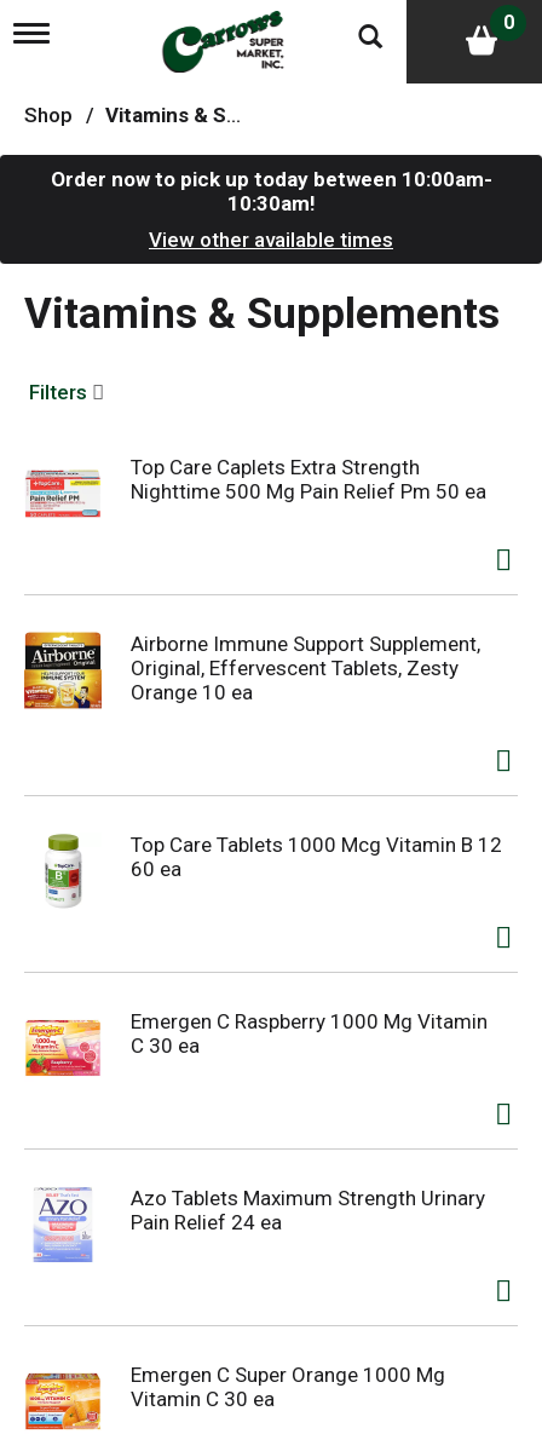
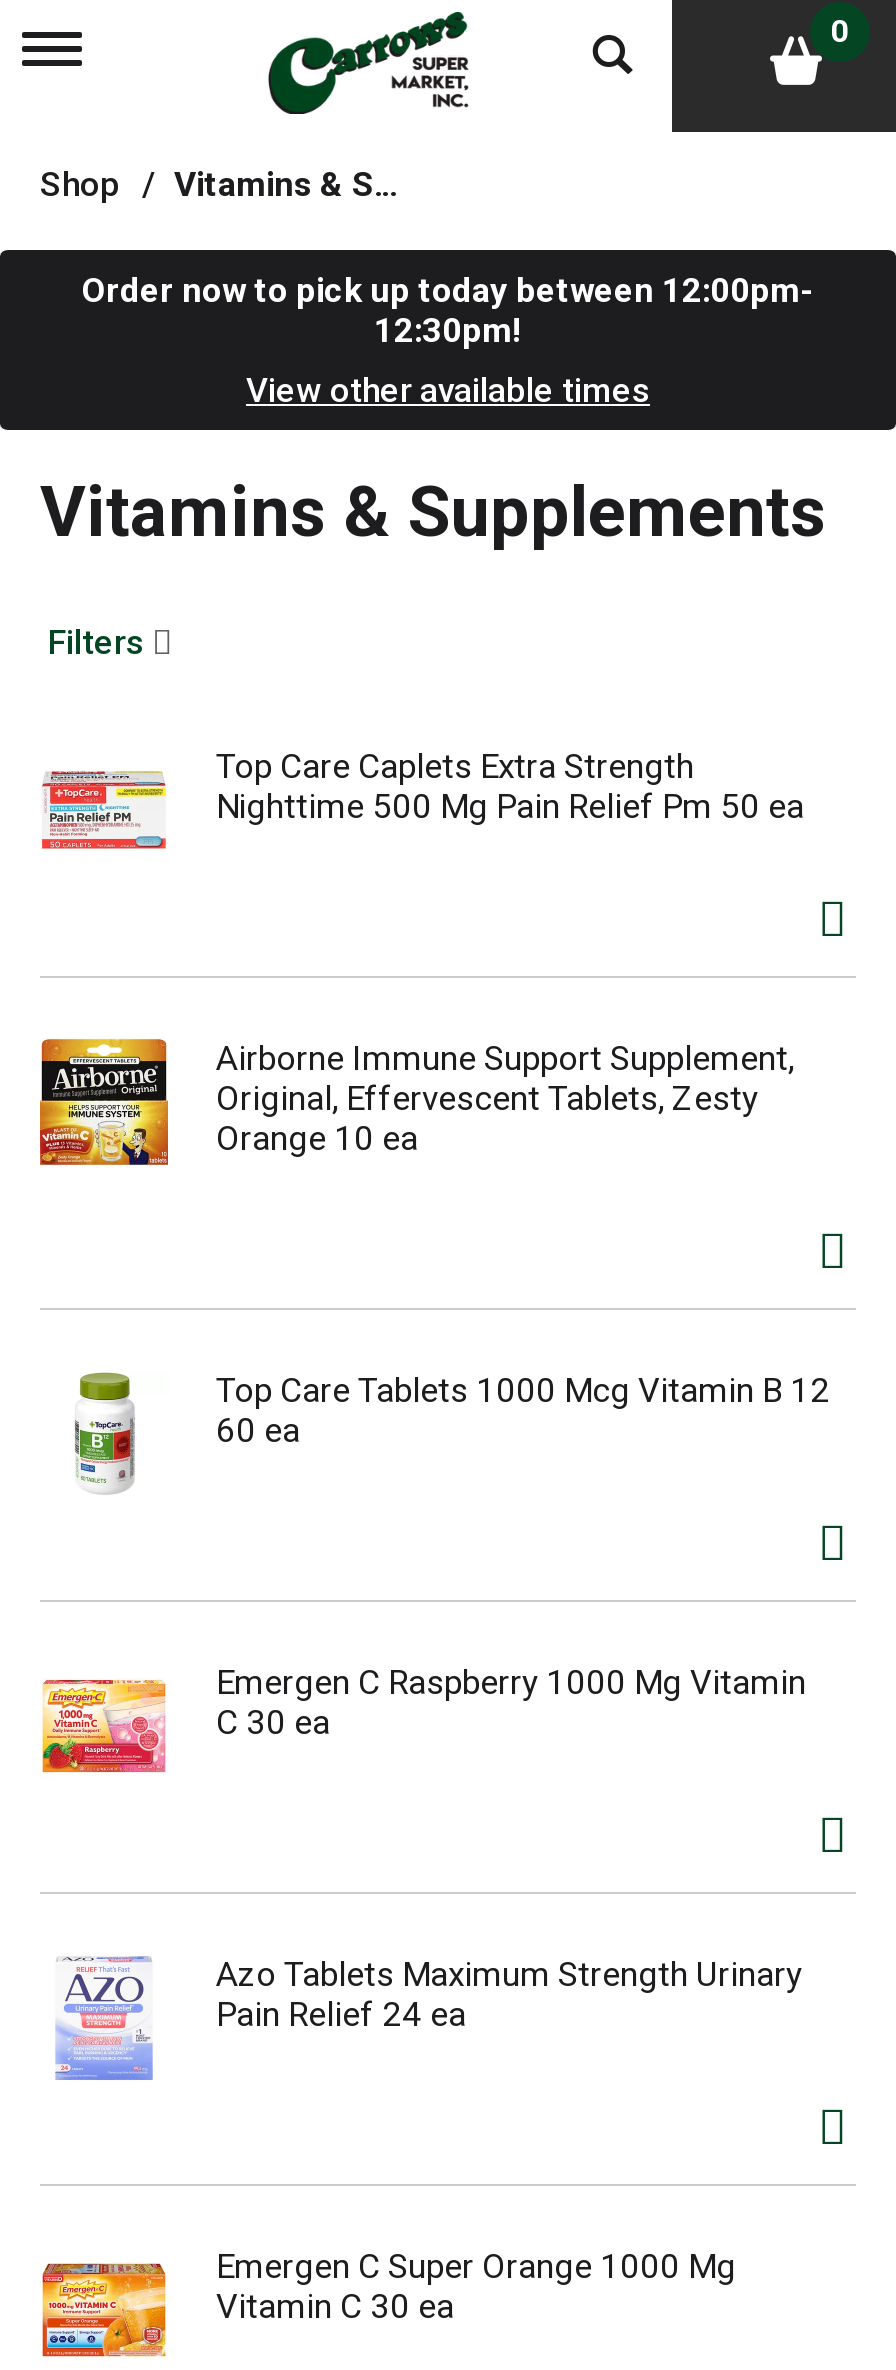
[50,167,492,215] Order now to pick up today between 10:00am- | 10:30am! -> [82,270,814,350] Order now to pick up today between 12:00pm- | 12:30pm!

